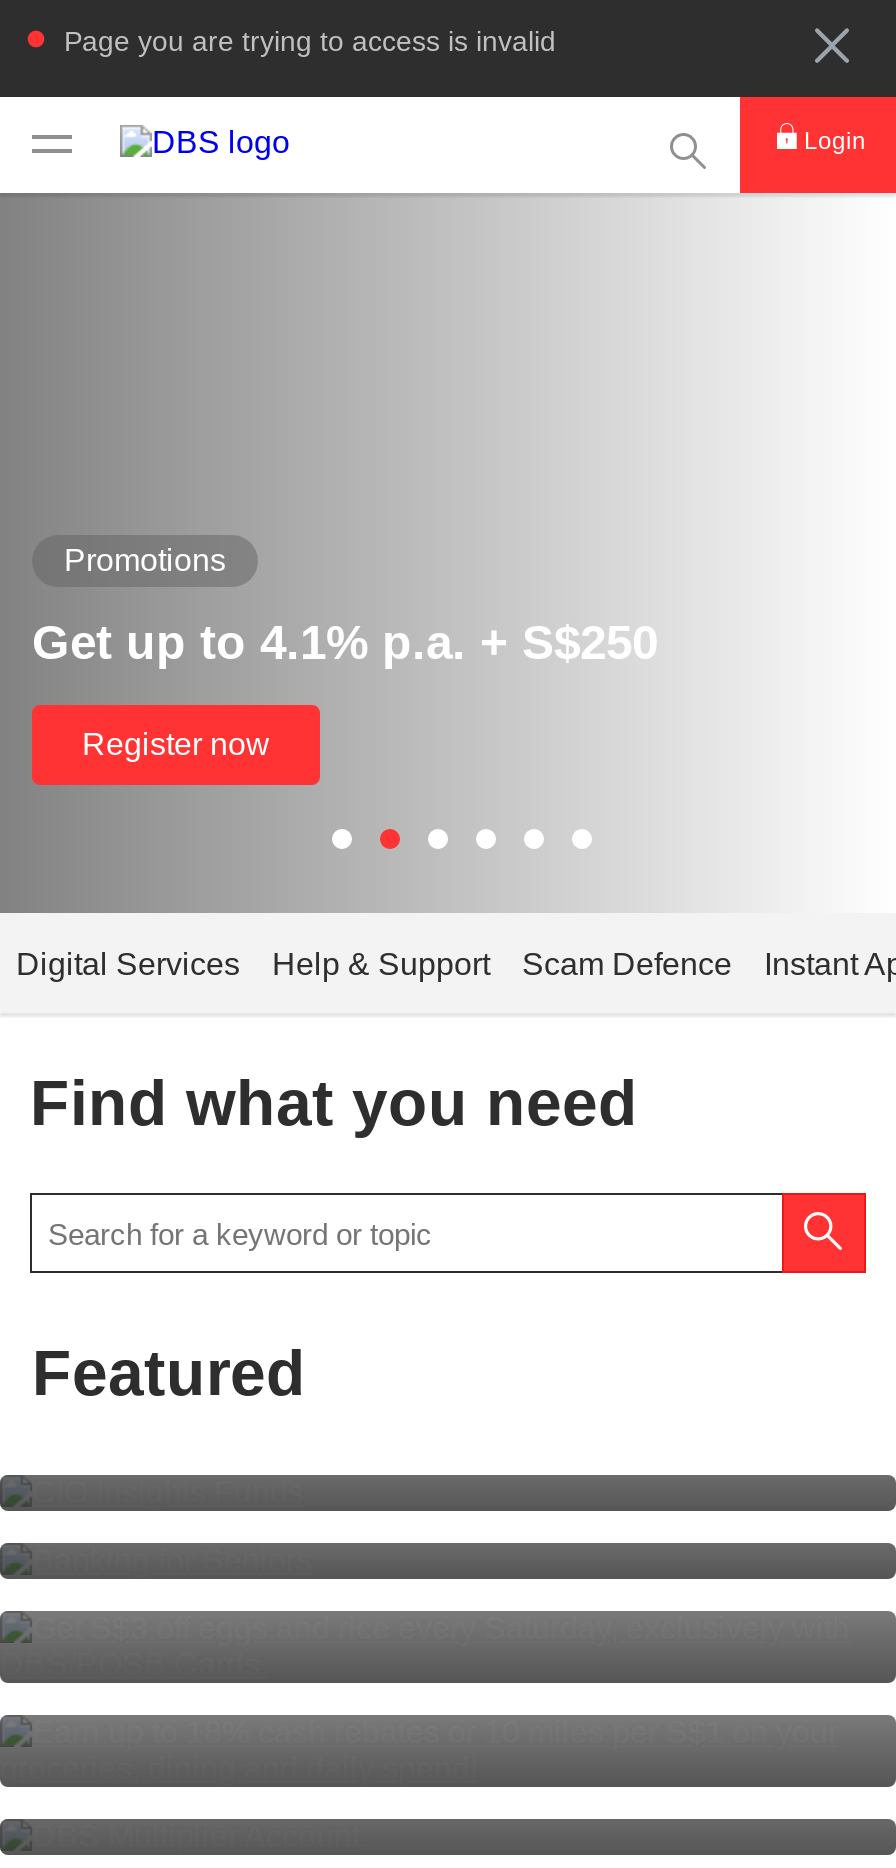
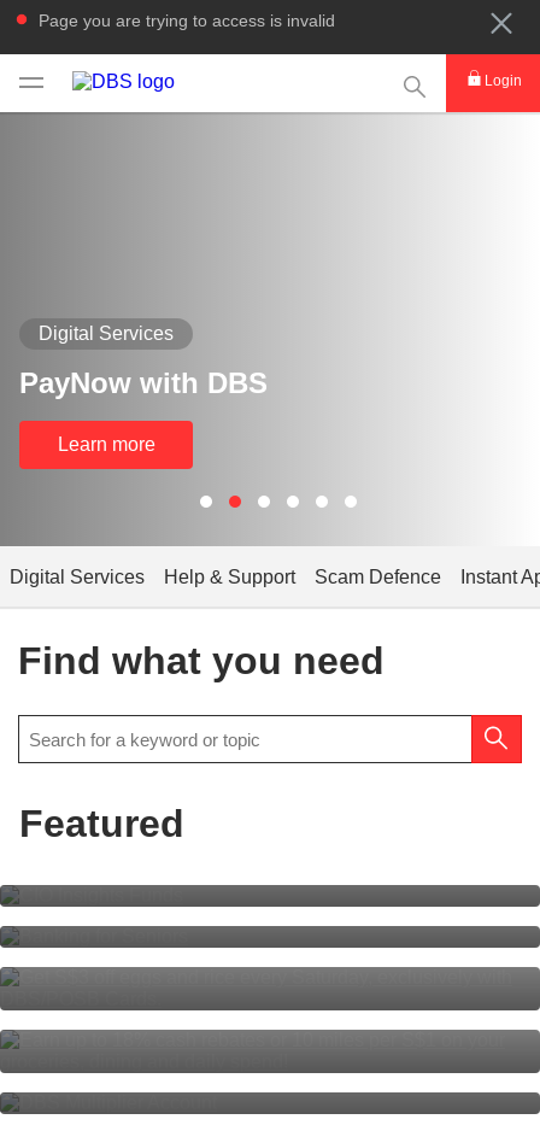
[64,543,226,577] Promotions -> [39,323,174,344] Digital Services
[32,615,658,669] Get up to 4.1% p.a. + S$250 -> [19,367,268,399] PayNow with DBS
[82,727,270,761] Register now -> [57,434,155,455] Learn more

